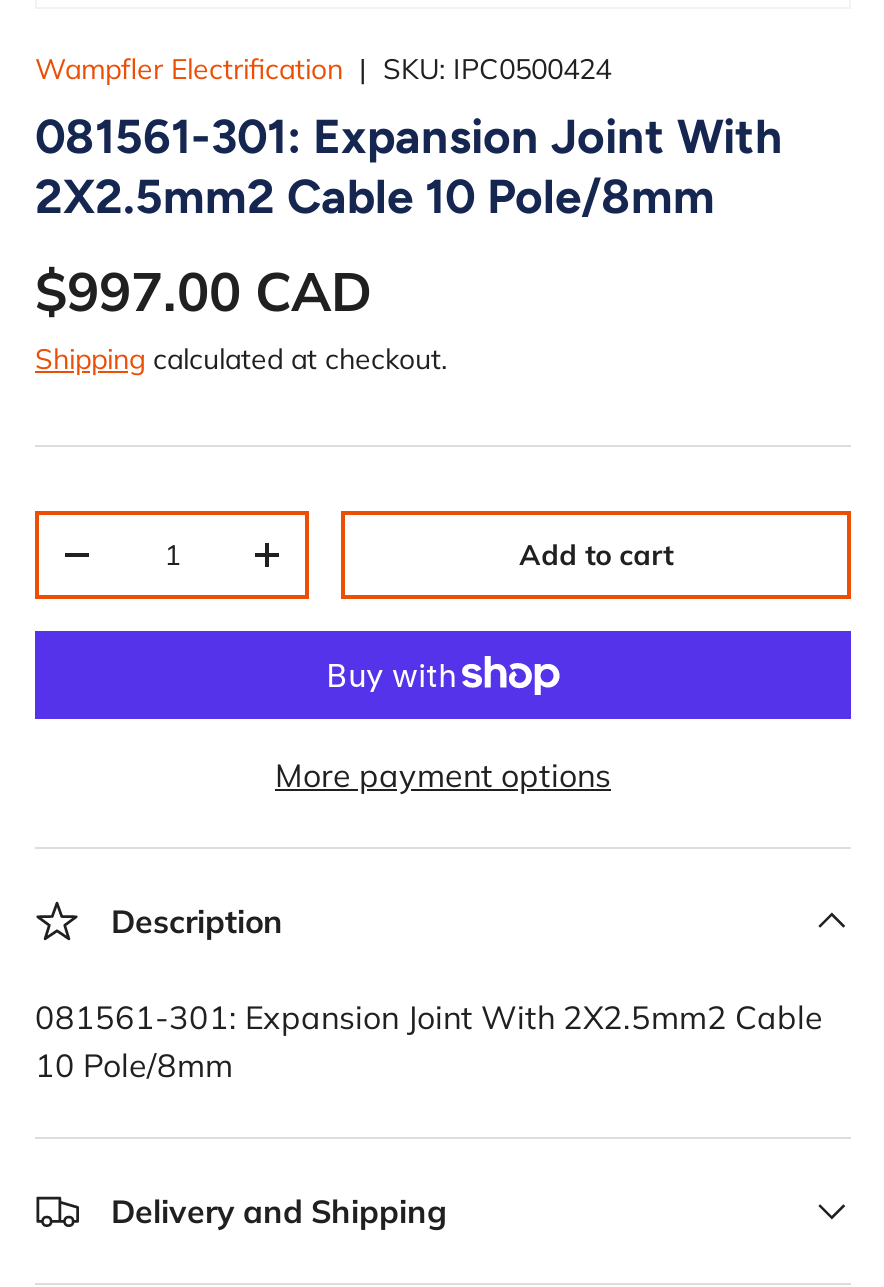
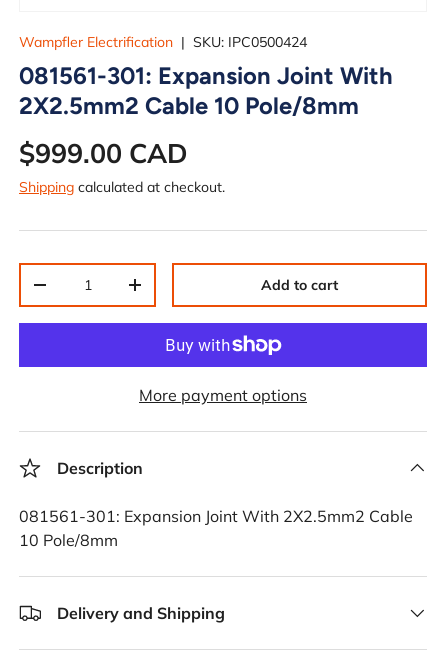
[35,257,373,325] $997.00 CAD -> [19,136,188,170] $999.00 CAD

